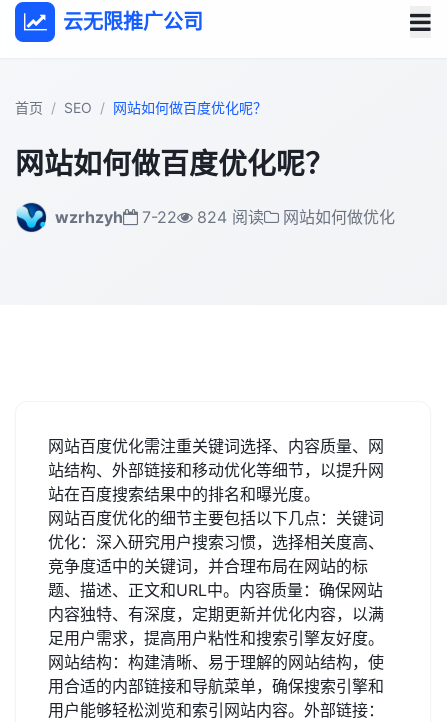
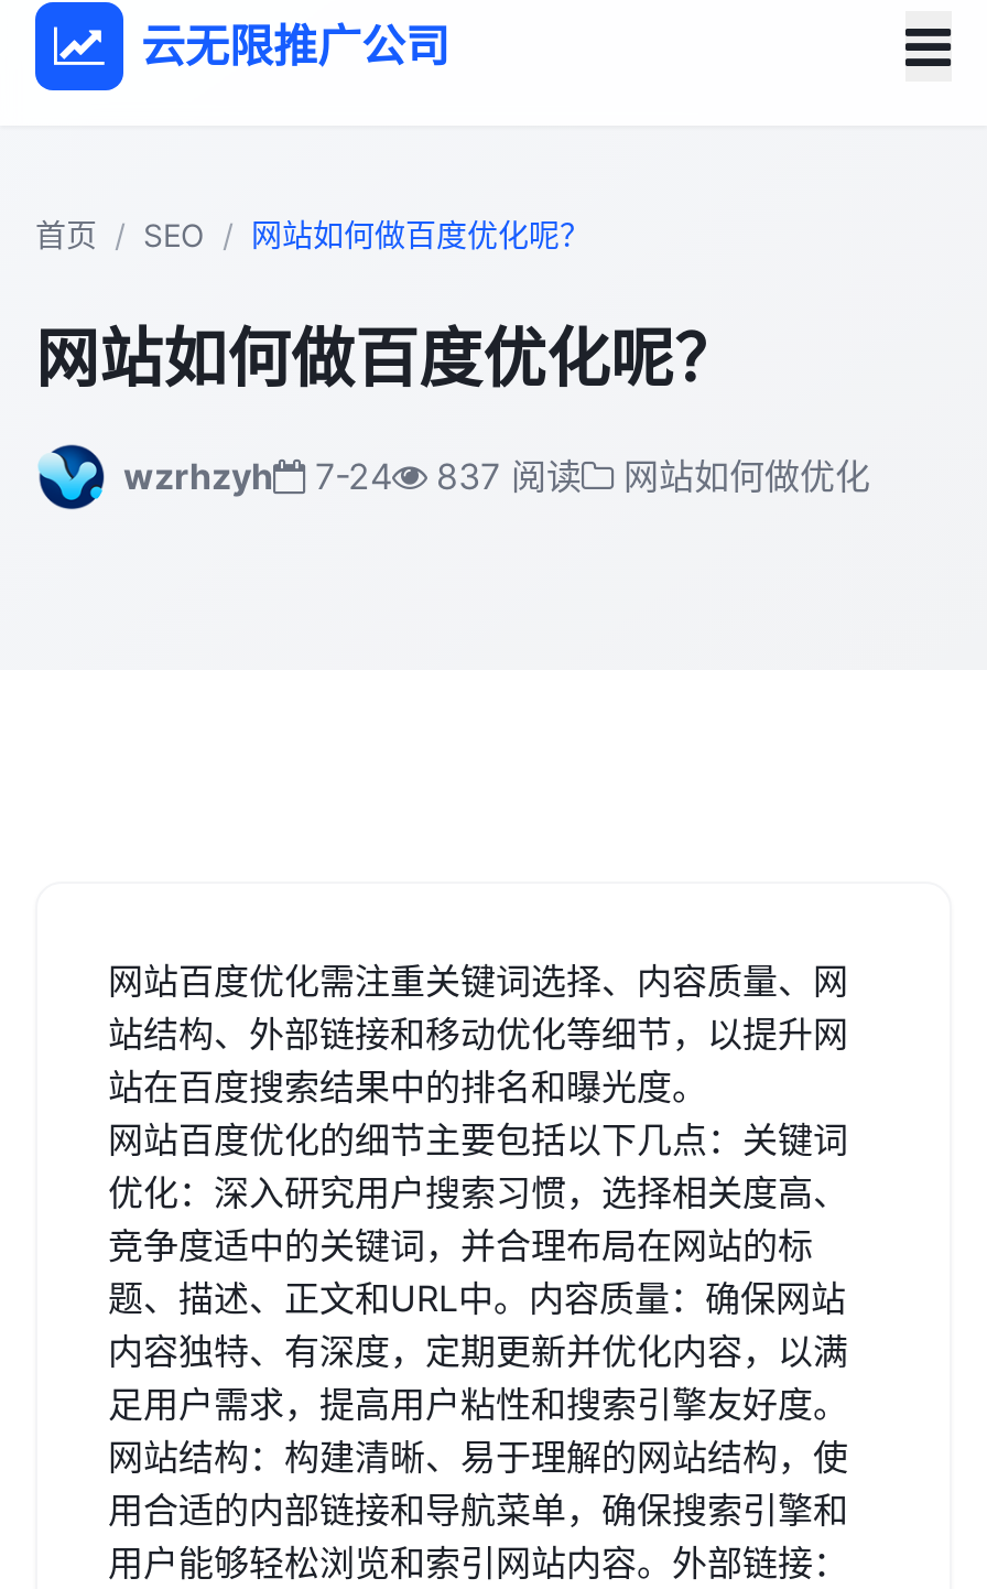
[142,207,177,227] 7-22 -> [315,454,392,498] 7-24
[197,207,264,227] 824 阅读 -> [436,454,582,498] 837 阅读

